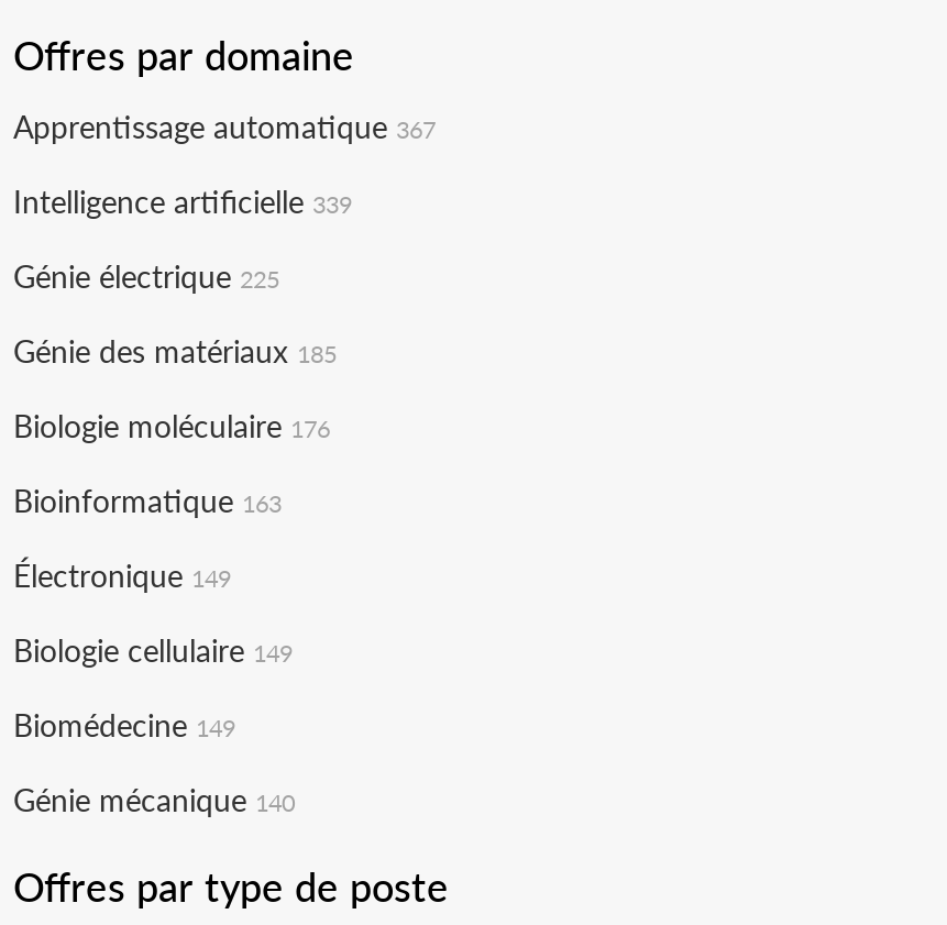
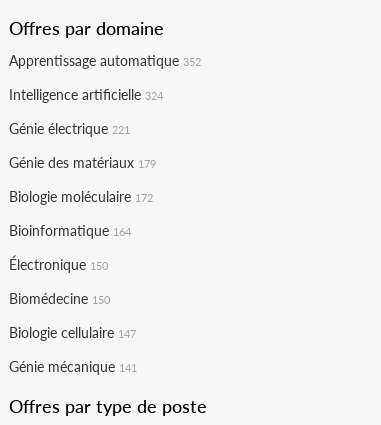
[13,103,436,147] Apprentissage automatique 367 -> [9,50,201,70] Apprentissage automatique 352
[13,178,352,222] Intelligence artificielle 339 -> [9,84,163,104] Intelligence artificielle 324
[13,253,279,297] Génie électrique 225 -> [9,118,130,138] Génie électrique 221
[13,328,337,372] Génie des matériaux 185 -> [9,152,156,172] Génie des matériaux 179
[13,403,330,447] Biologie moléculaire 176 -> [9,186,153,206] Biologie moléculaire 172
[13,477,282,521] Bioinformatique 163 -> [9,220,131,240] Bioinformatique 164
[13,552,231,596] Électronique 149 -> [9,254,108,274] Électronique 150
[13,627,293,671] Biologie cellulaire 149 -> [9,288,110,308] Biomédecine 150
[13,702,235,746] Biomédecine 149 -> [9,322,136,342] Biologie cellulaire 147
[13,777,295,821] Génie mécanique 140 -> [9,356,137,376] Génie mécanique 141

